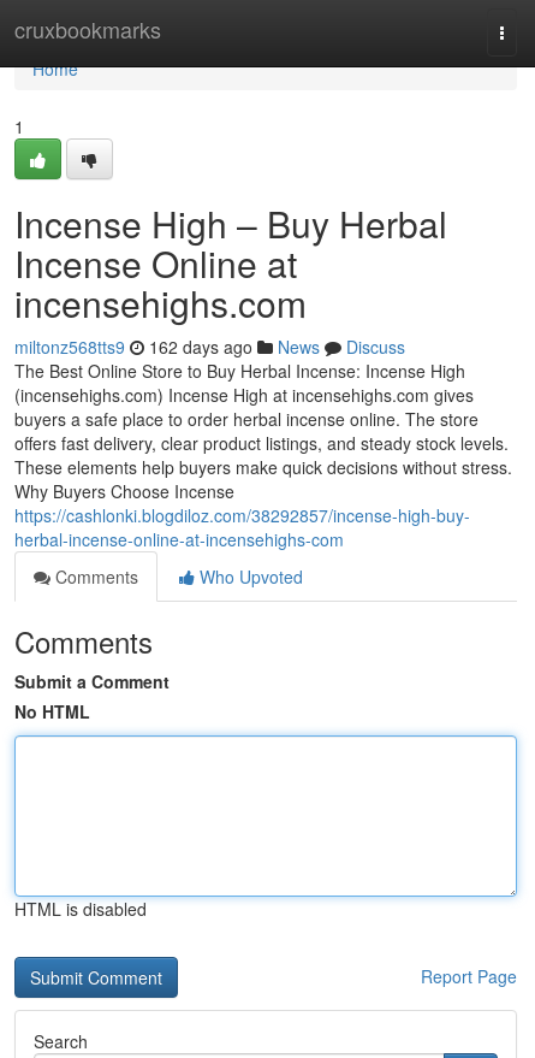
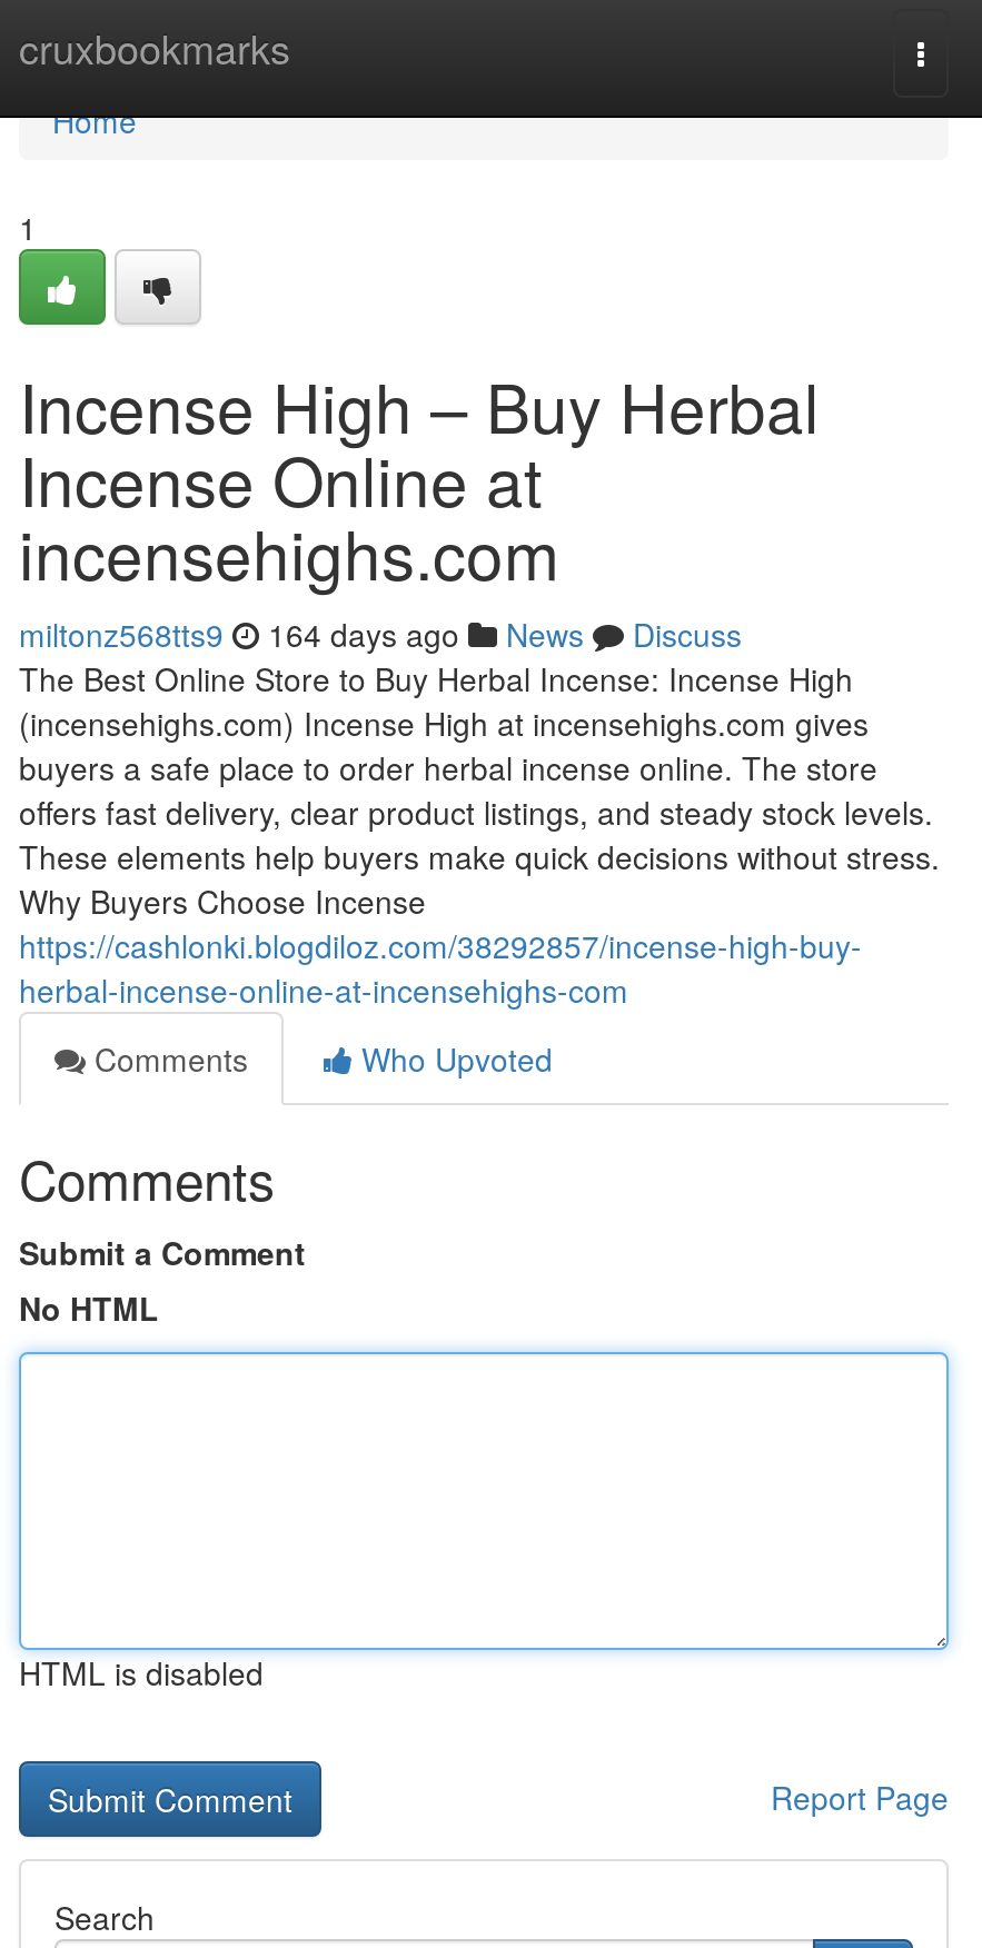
[14,335,405,359] miltonz568tts9 162 days ago News Discuss -> [19,612,742,656] miltonz568tts9 164 days ago News Discuss

